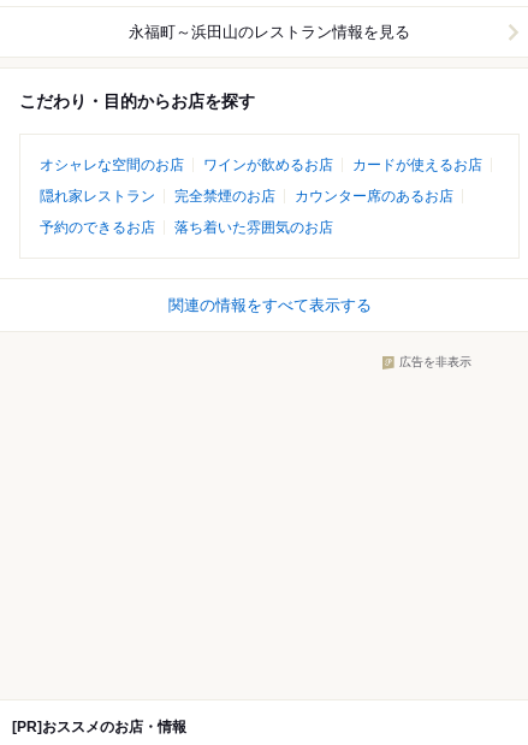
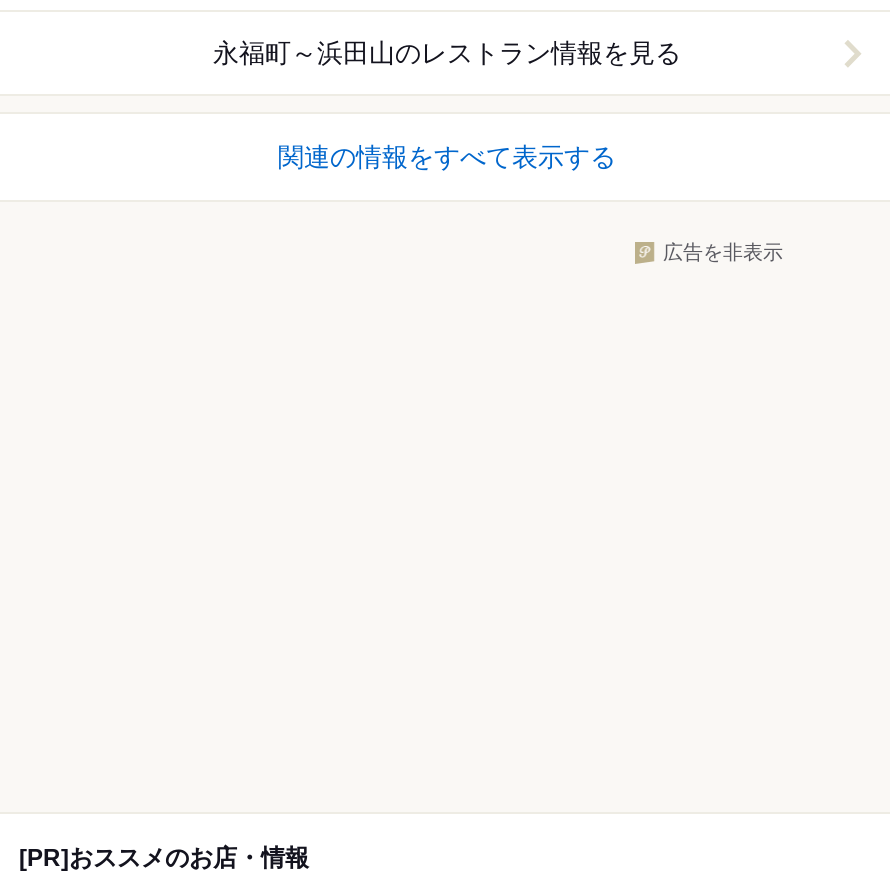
[19,92,482,236] こだわり・目的からお店を探す | オシャレな空間のお店 | ワインが飲めるお店 | カードが使えるお店 | 隠れ家レストラン | 完全禁煙のお店 | カウンター席のあるお店 | 予約のできるお店 | 落ち着いた雰囲気のお店 -> none

